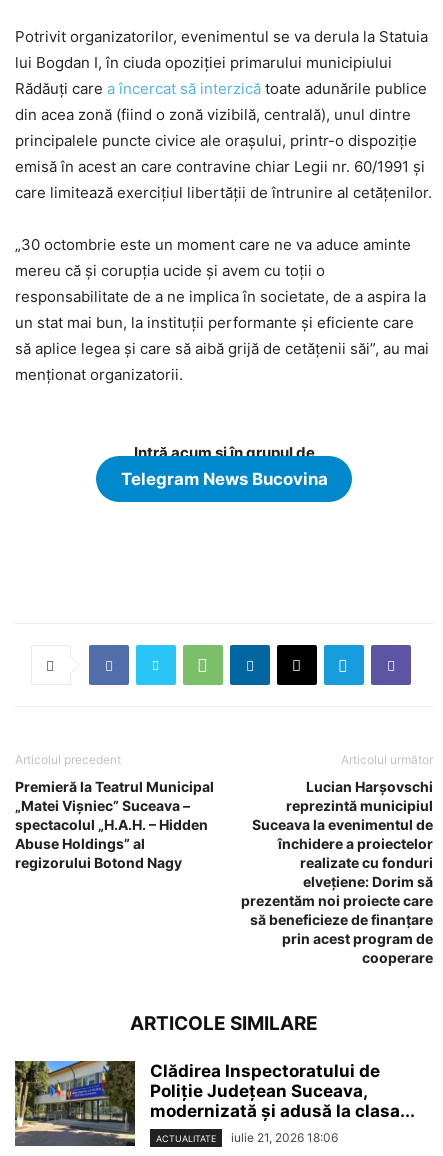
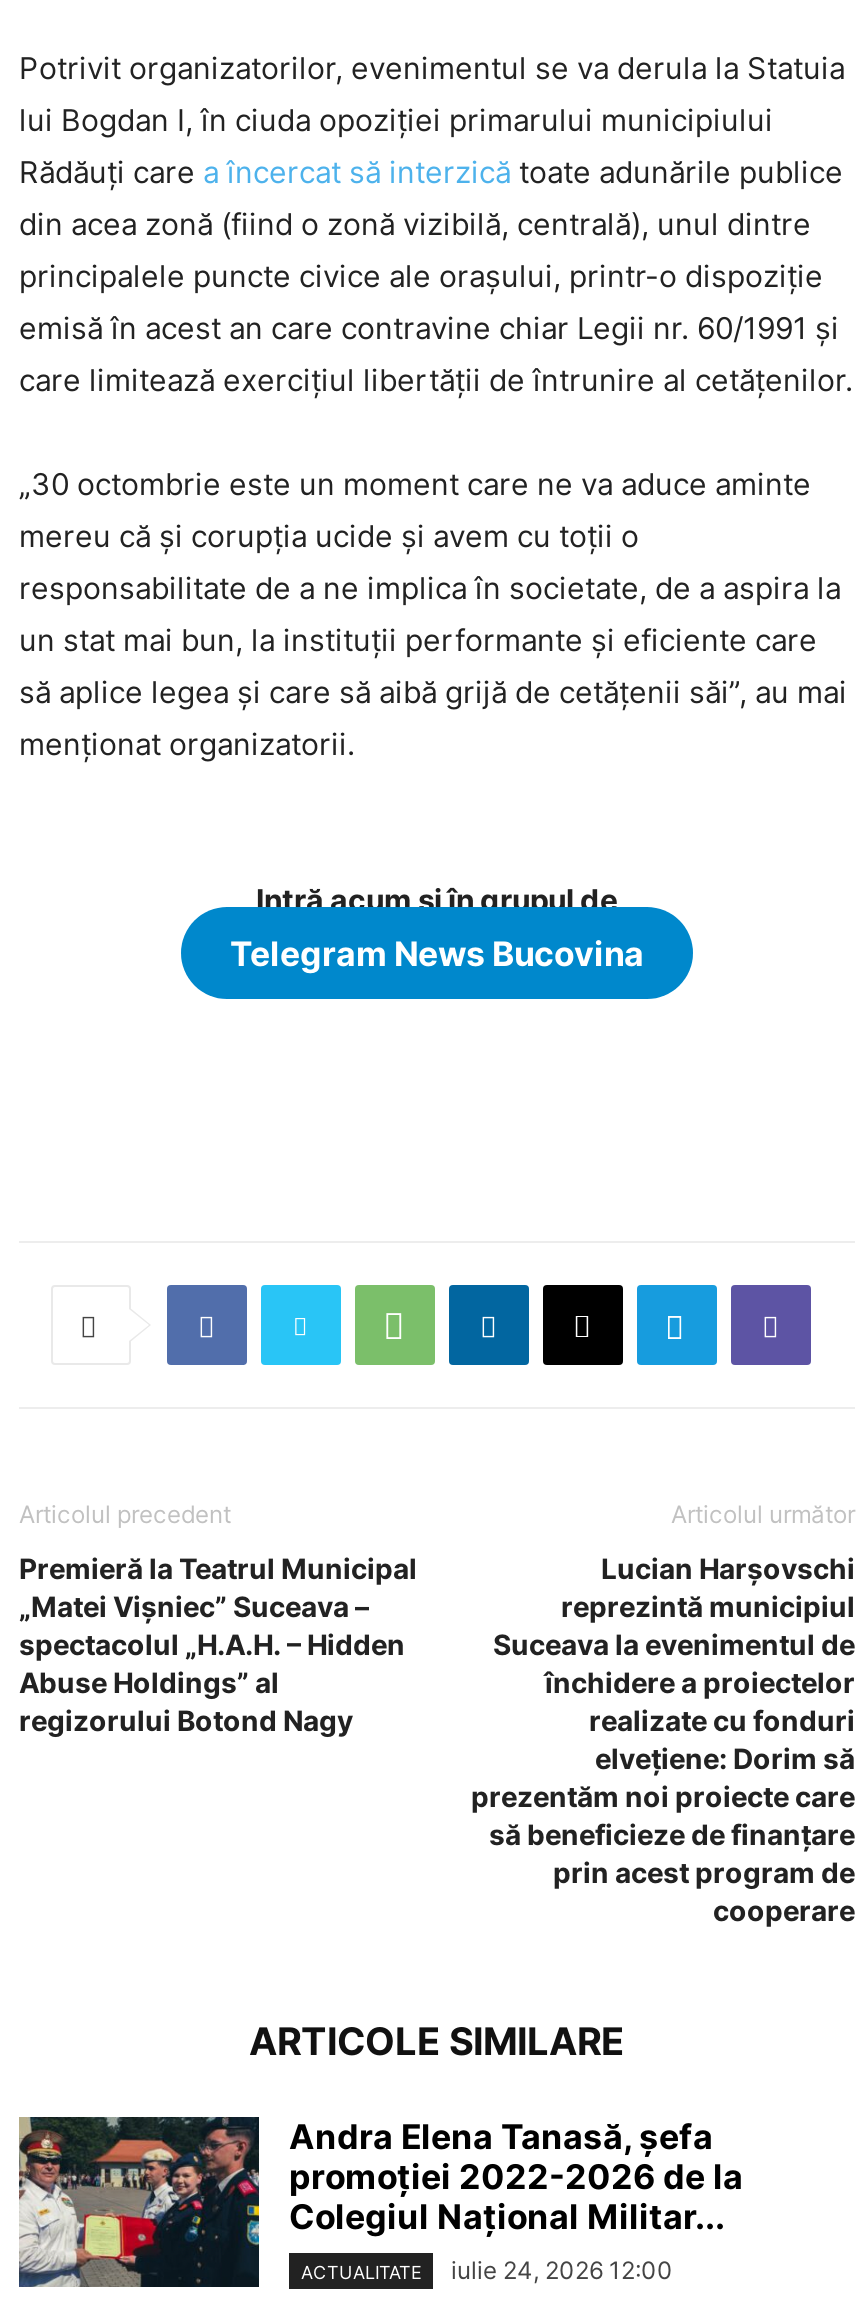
[14,1060,415,1146] [image] | Clădirea Inspectoratului de | Poliție Județean Suceava, | modernizată și adusă la clasa... -> [17,2115,743,2287] [image] | Andra Elena Tanasă, șefa | promoției 2022-2026 de la | Colegiul Național Militar...
[156,1130,338,1145] ACTUALITATE iulie 21, 2026 18:06 -> [301,2255,673,2285] ACTUALITATE iulie 24, 2026 12:00

